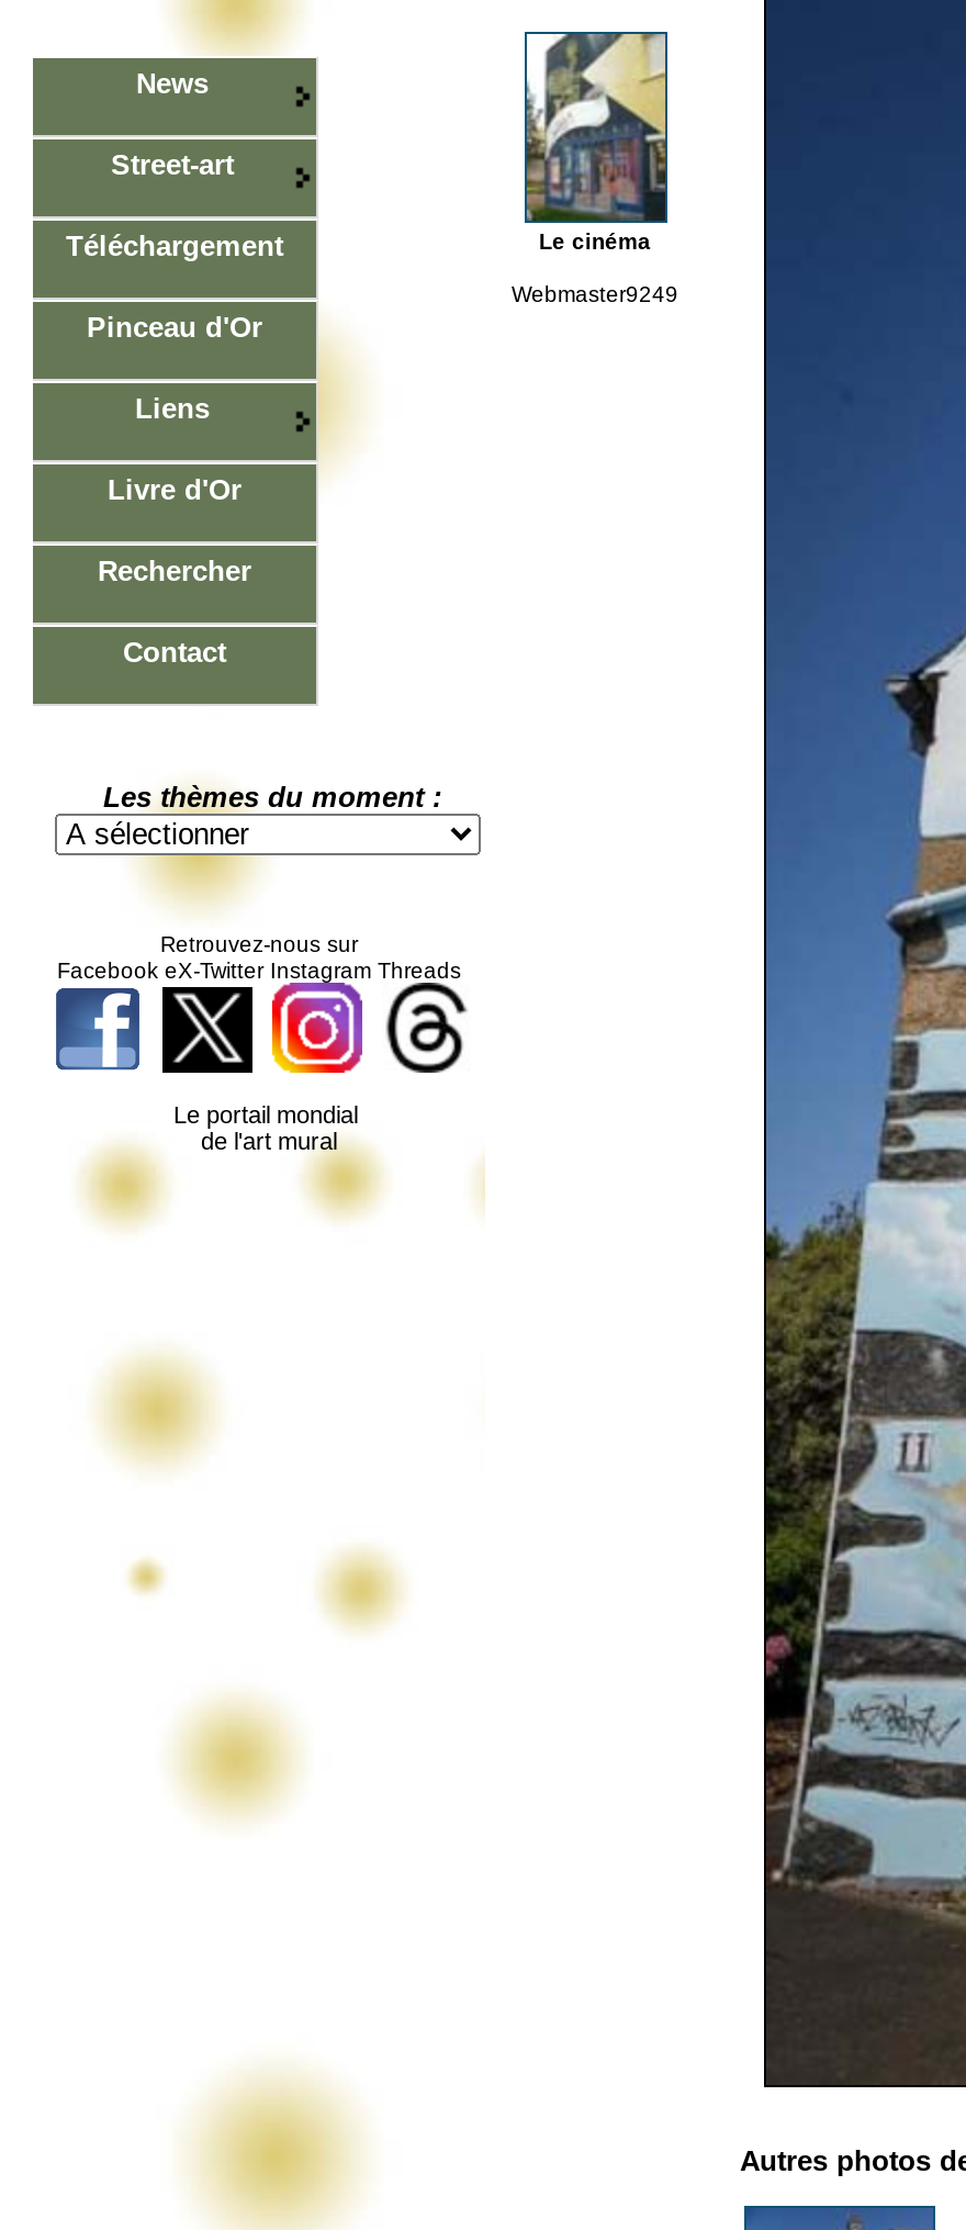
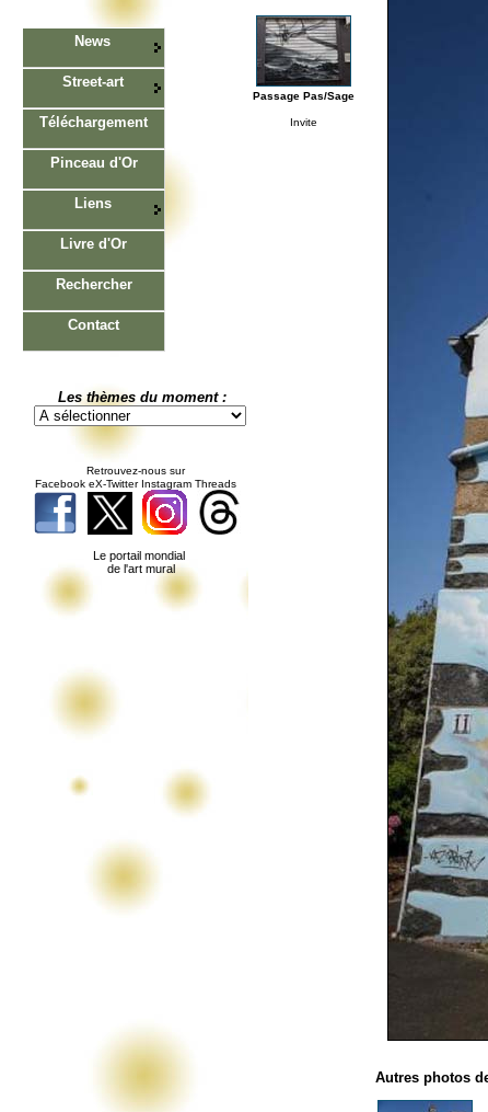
[501,32,692,254] [image] | Le cinéma -> [252,14,354,102] [image] | Passage Pas/Sage
[512,282,678,306] Webmaster9249 -> [289,116,317,128] Invite

